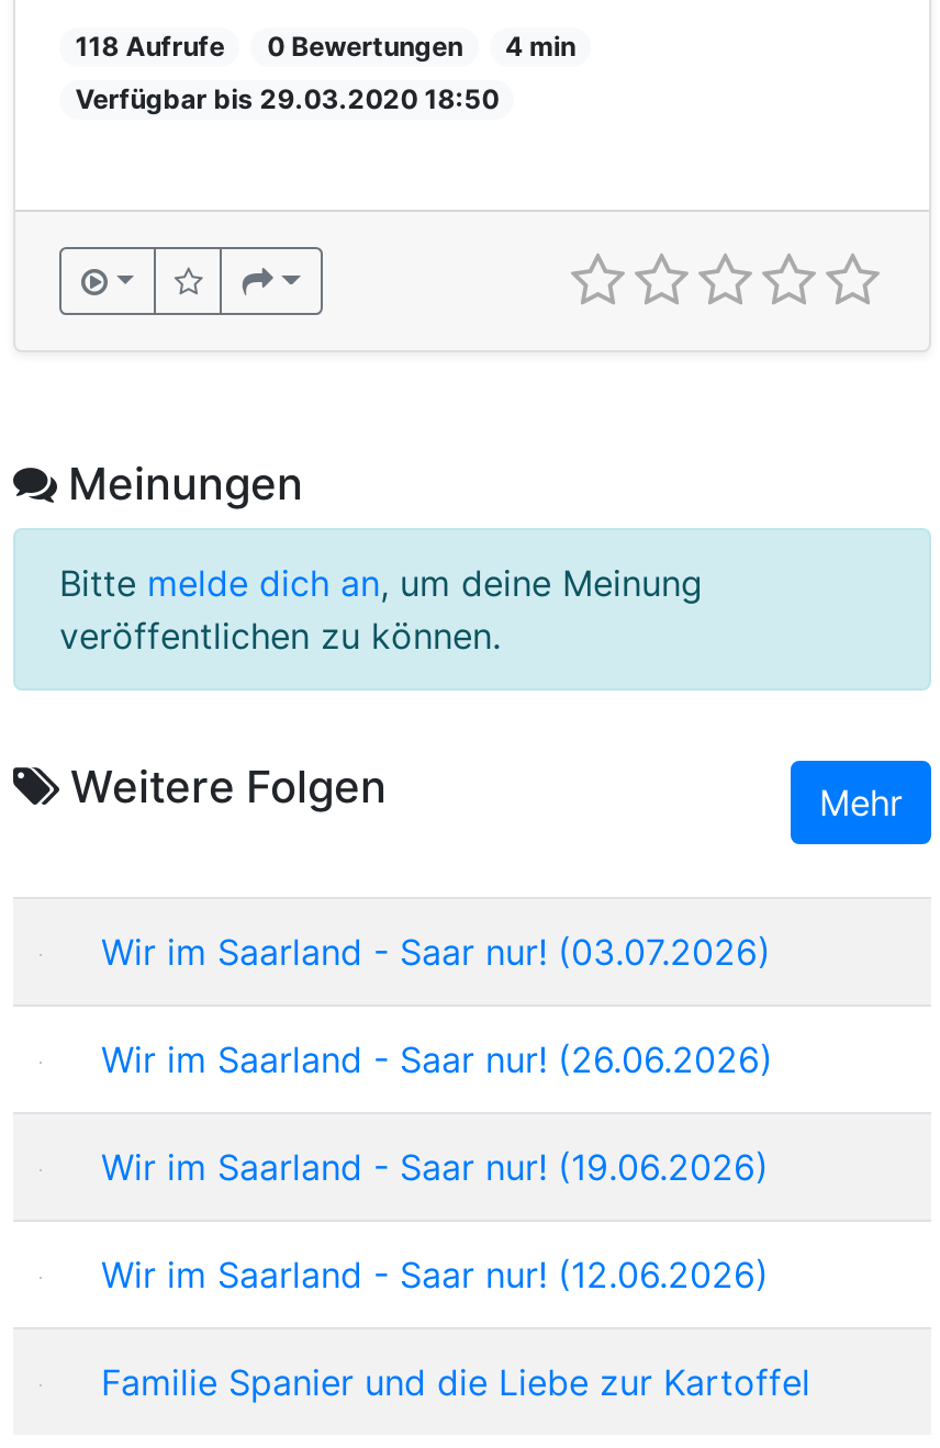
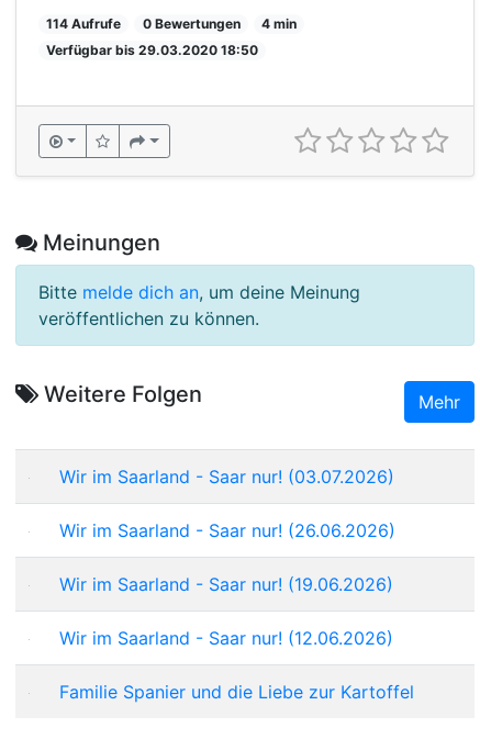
[75,29,224,61] 118 Aufrufe -> [46,15,121,31] 114 Aufrufe

